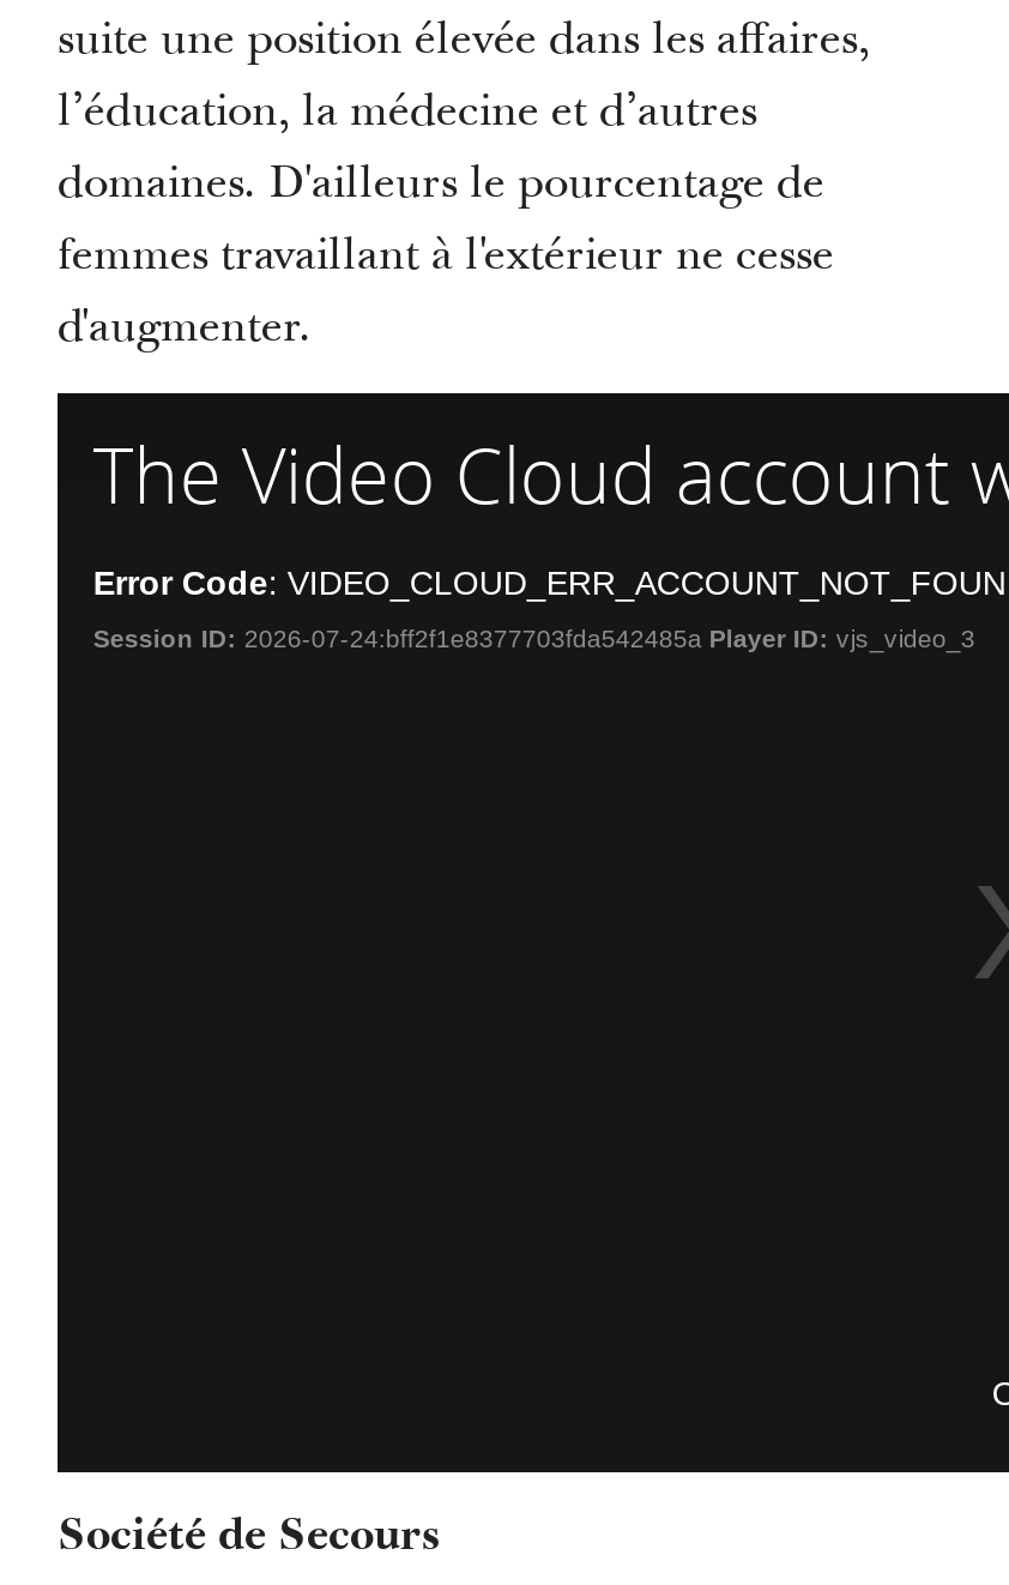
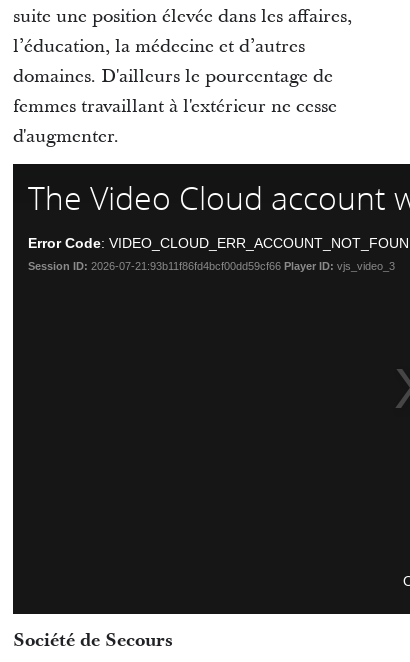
[93,624,975,653] Session ID: 2026-07-24:bff2f1e8377703fda542485a Player ID: vjs_video_3 -> [28,260,395,272] Session ID: 2026-07-21:93b11f86fd4bcf00dd59cf66 Player ID: vjs_video_3

